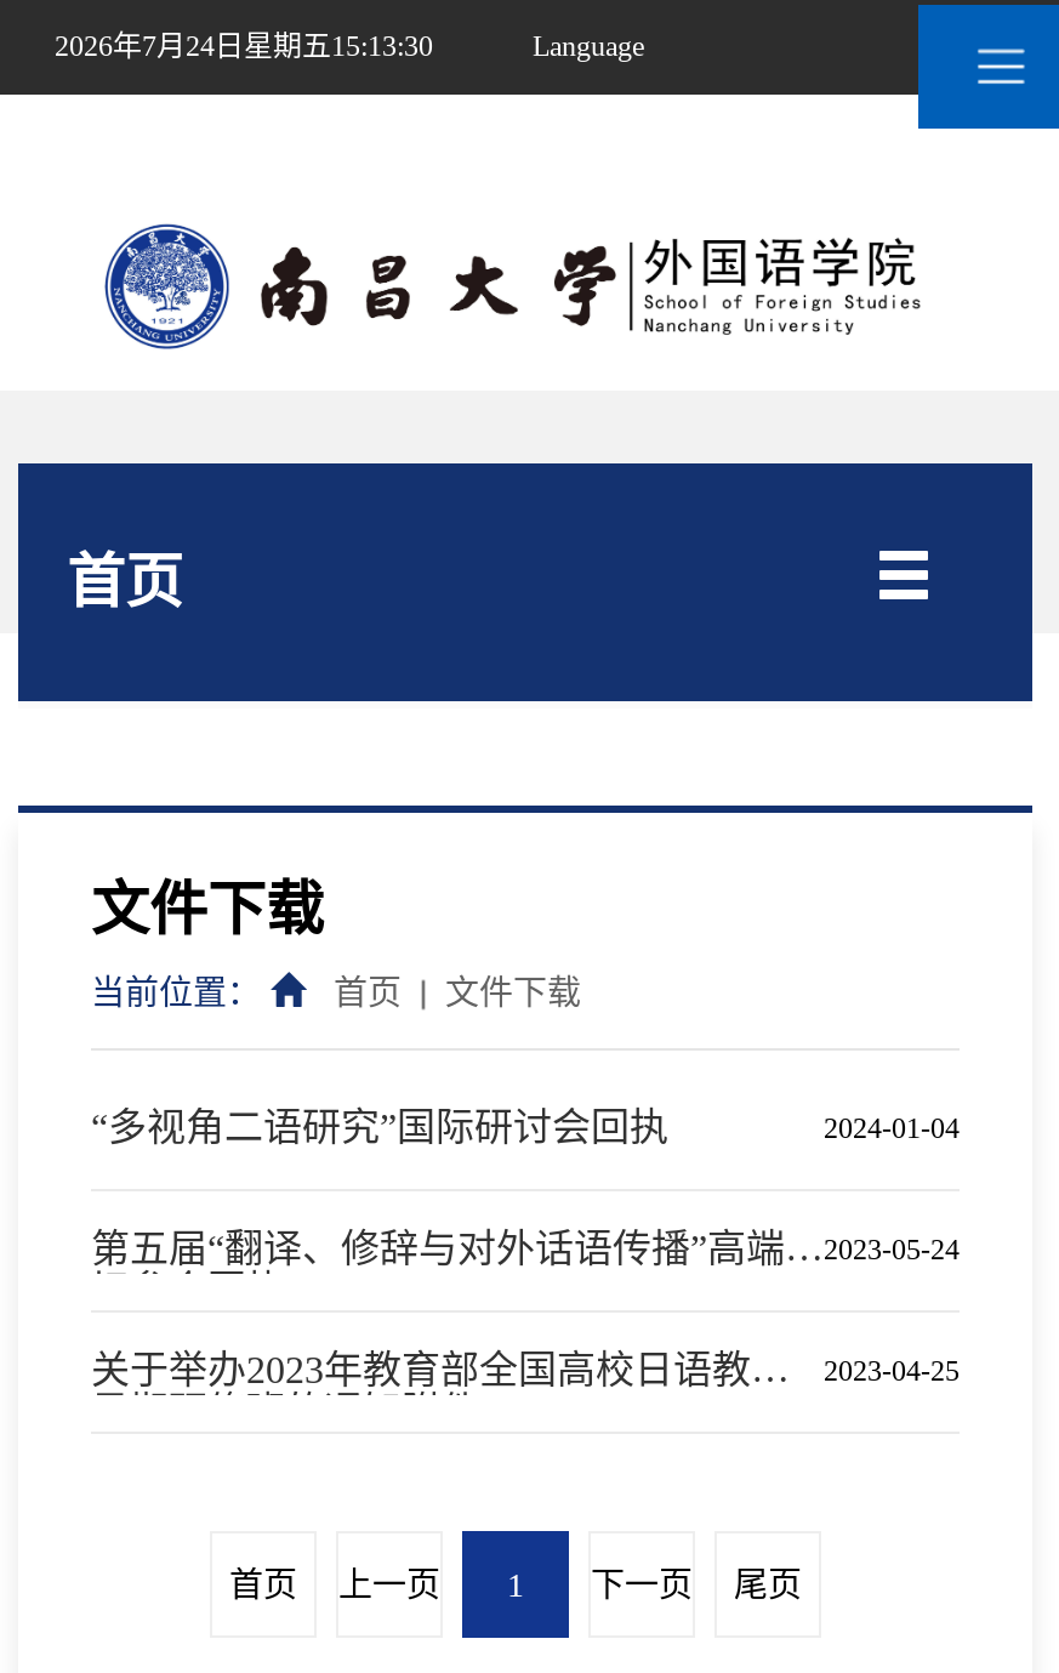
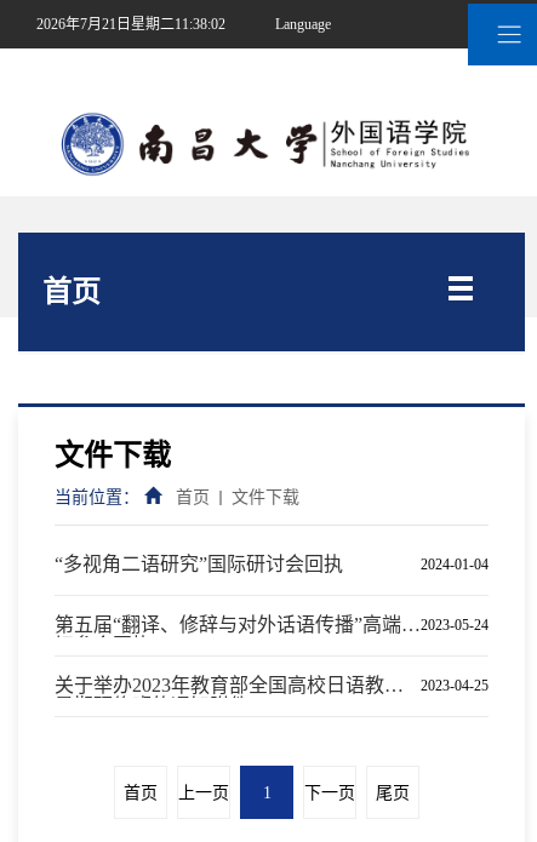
[55,29,433,63] 2026年7月24日星期五15:13:30 -> [36,16,225,33] 2026年7月21日星期二11:38:02

